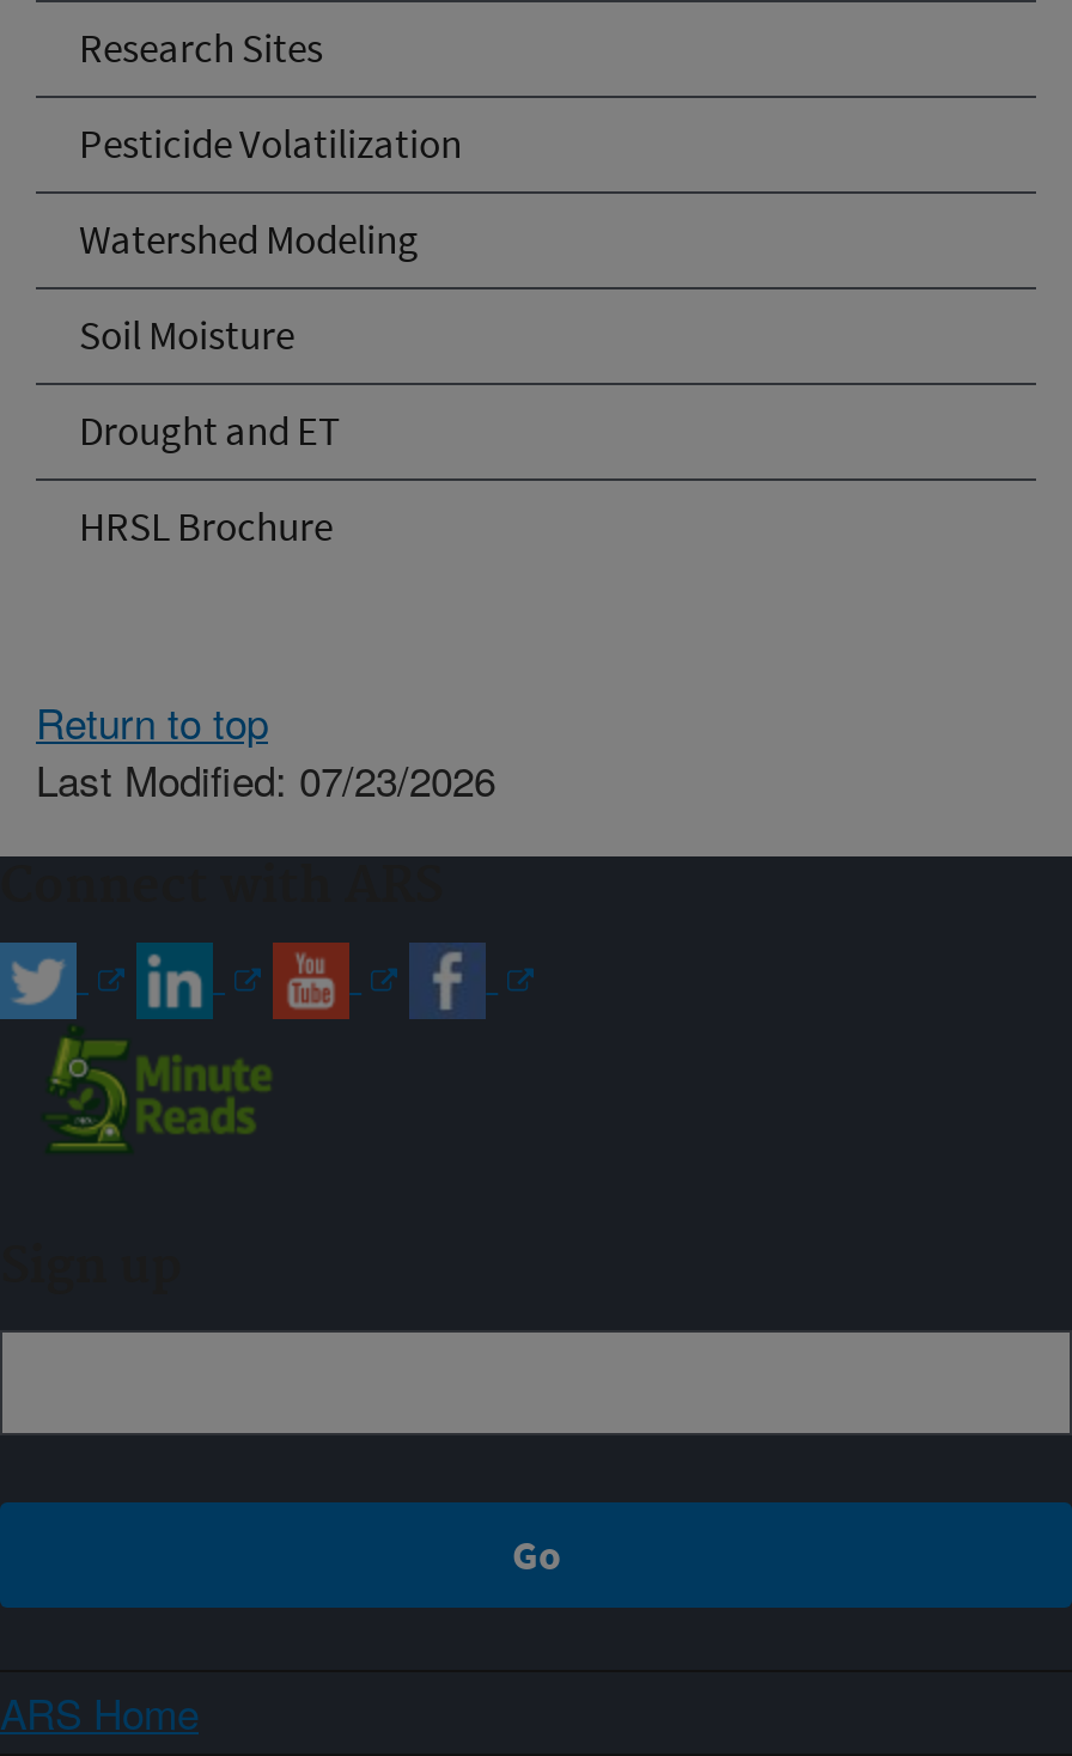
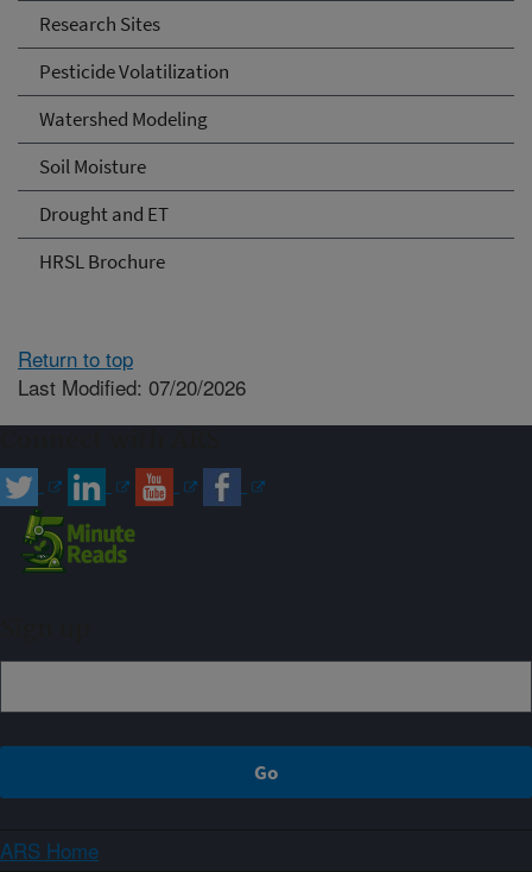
[36,748,495,807] Last Modified: 07/23/2026 -> [18,371,246,401] Last Modified: 07/20/2026

